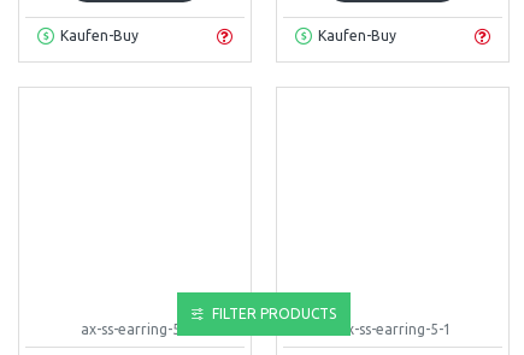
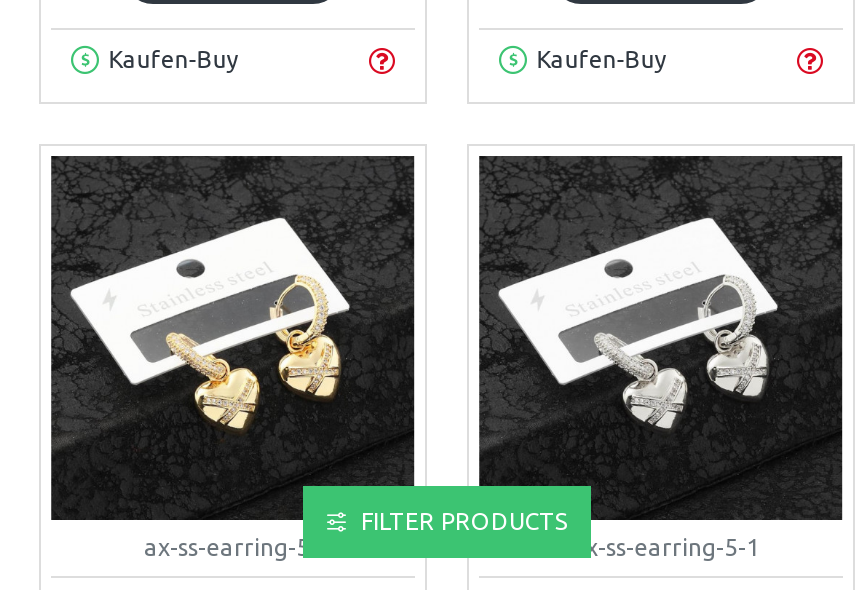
none -> [49,154,417,522] [image]
none -> [477,154,845,522] [image]

